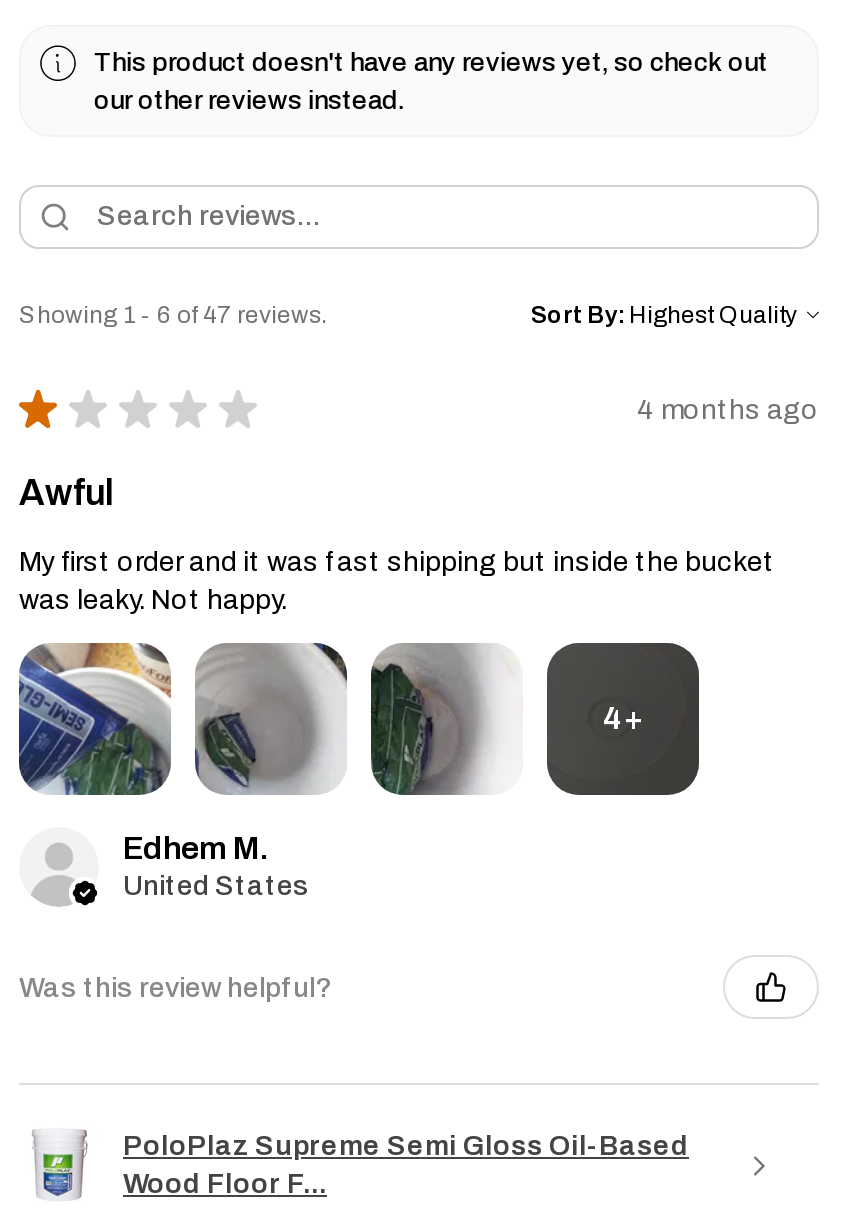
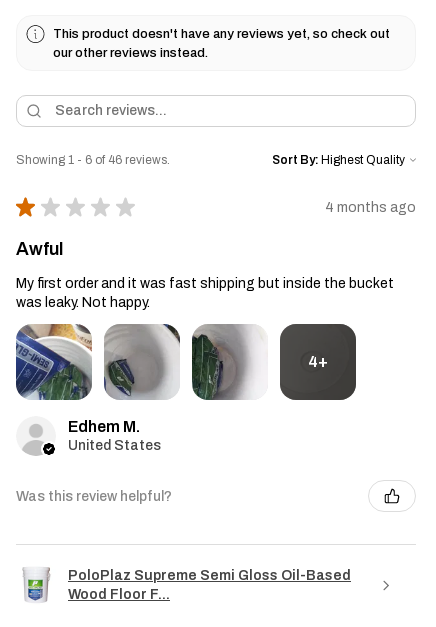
[19,301,327,329] Showing 1 - 6 of 47 reviews. -> [16,153,170,167] Showing 1 - 6 of 46 reviews.

